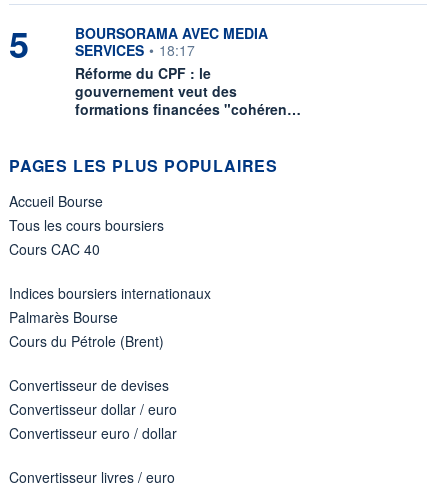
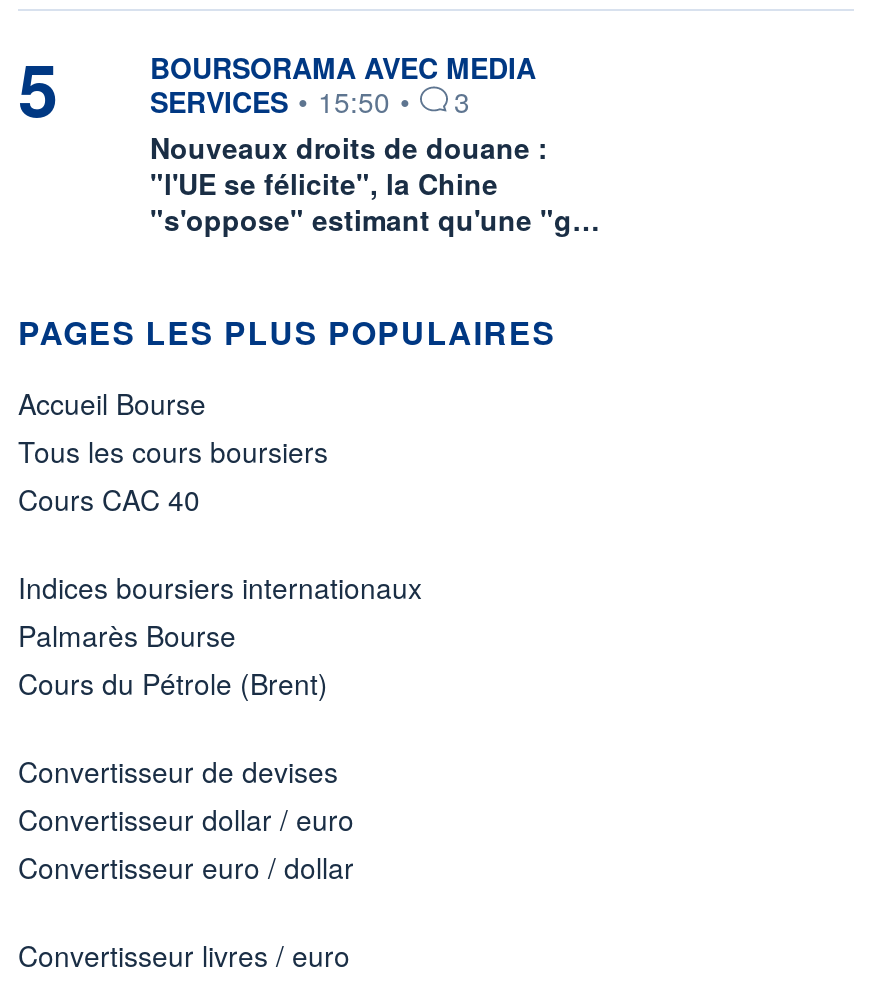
[75,40,301,119] SERVICES • 18:17 | Réforme du CPF : le | gouvernement veut des | formations financées "cohéren… -> [150,81,600,239] SERVICES • 15:50 • | 3 | Nouveaux droits de douane : | "l'UE se félicite", la Chine | "s'oppose" estimant qu'une "g…

